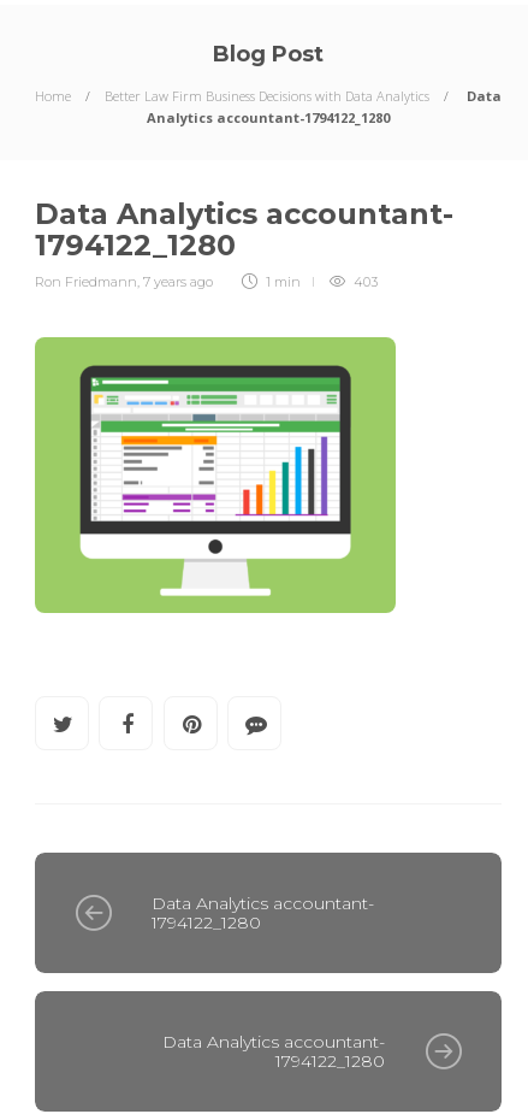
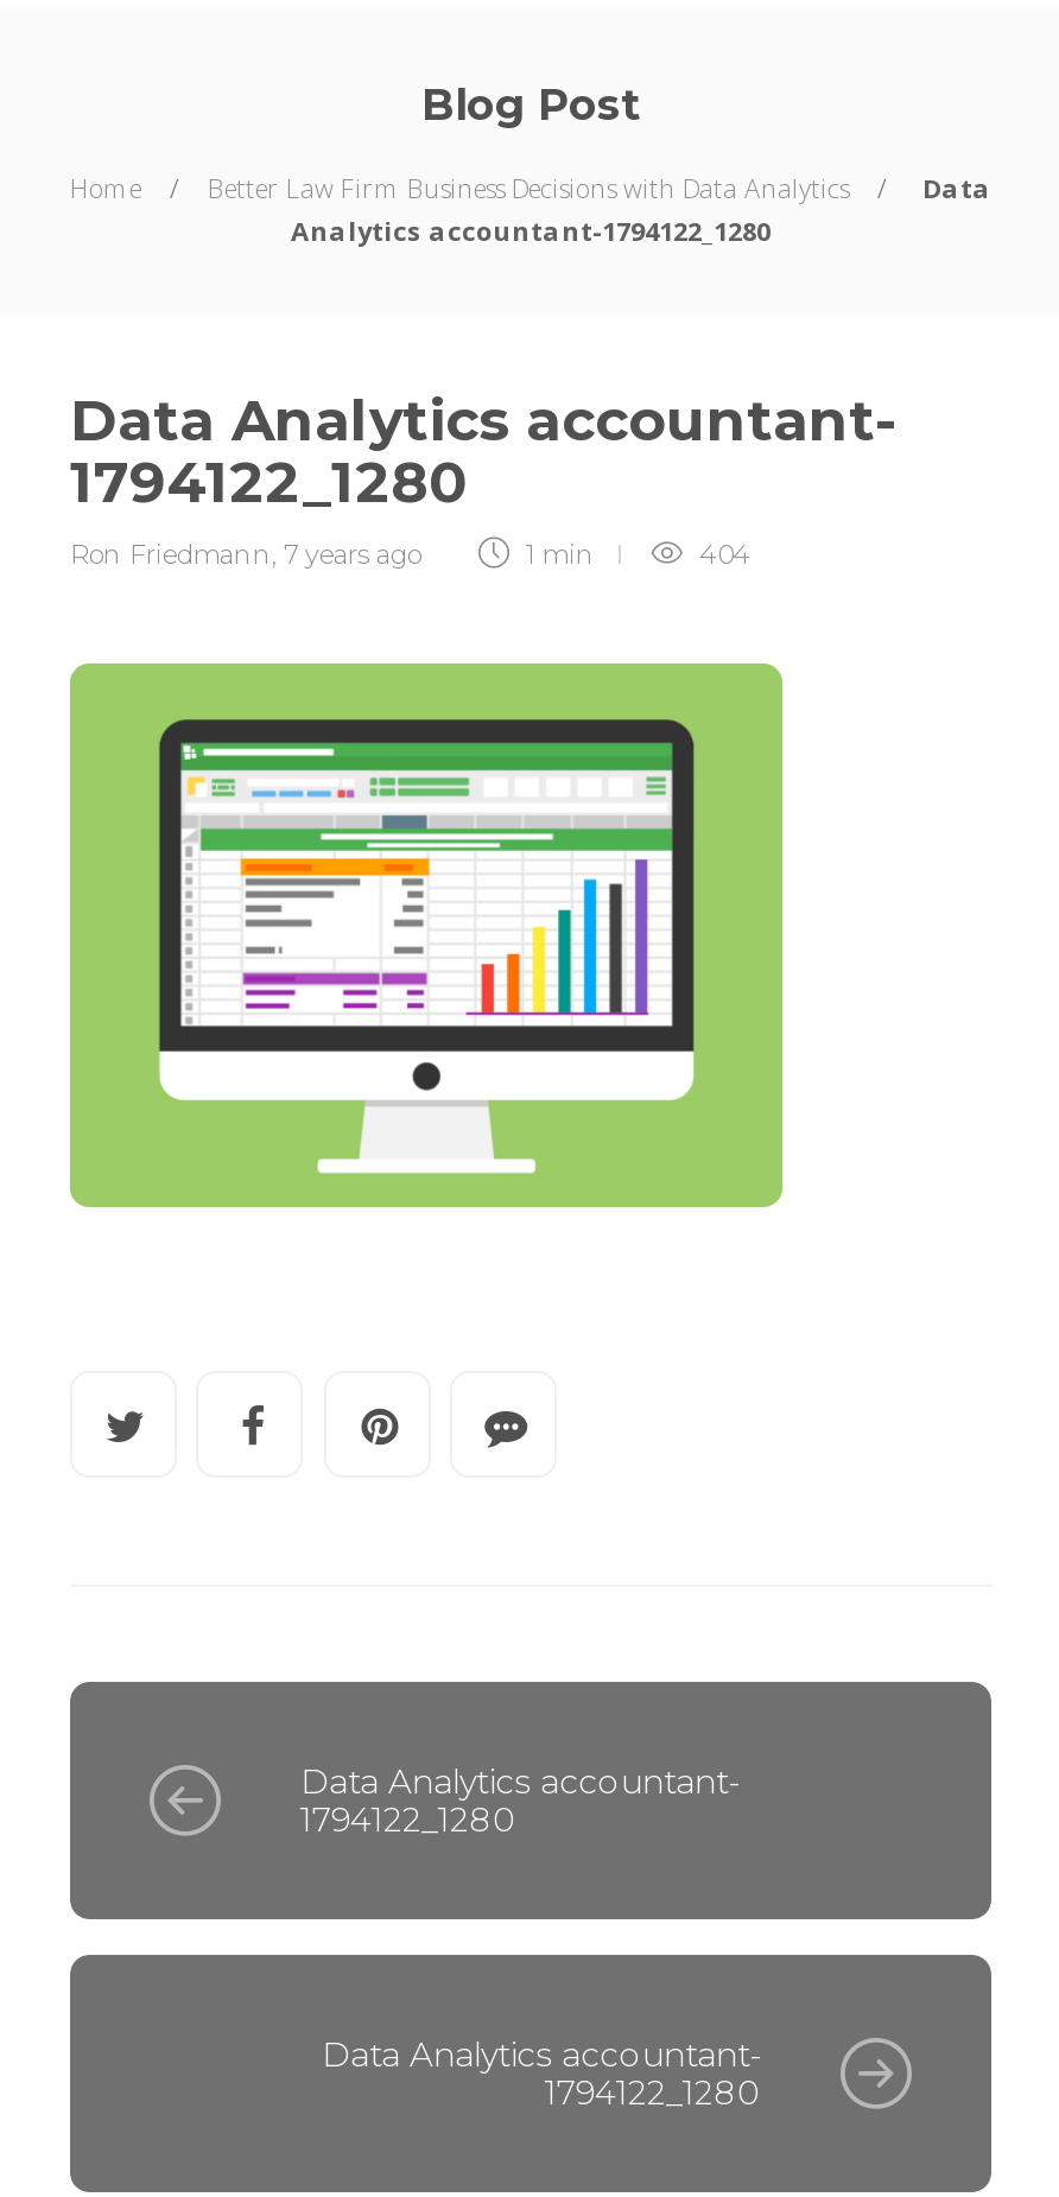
[350,273,378,290] 403 -> [692,538,752,571] 404

